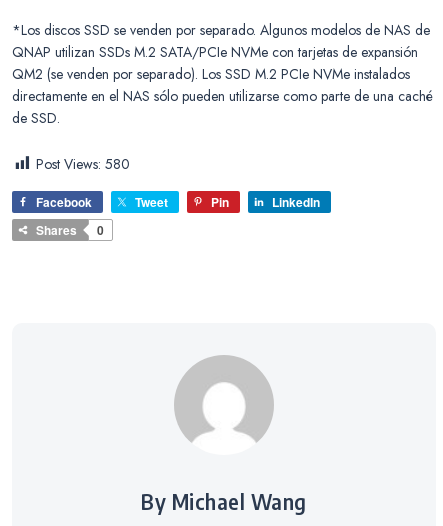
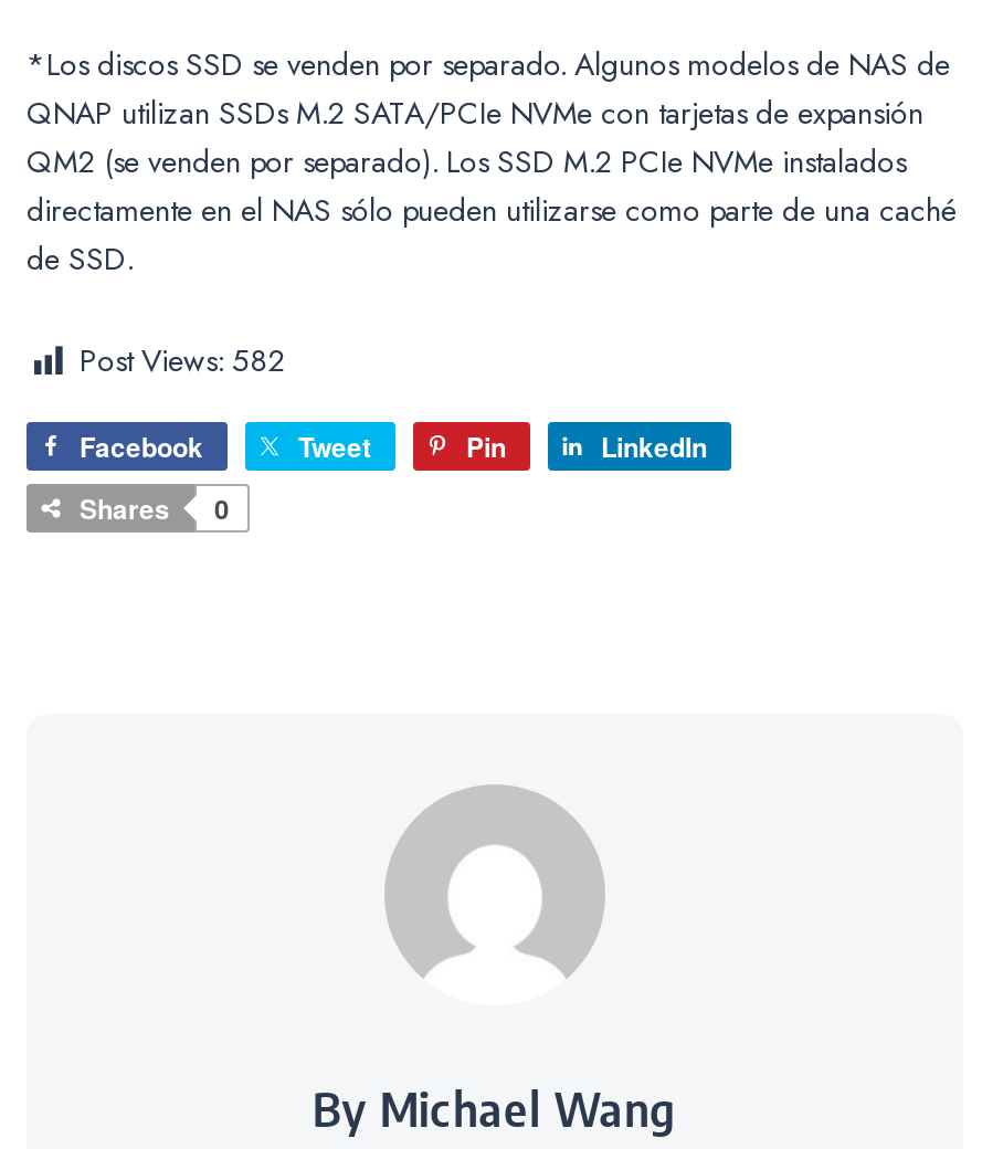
[36,154,130,174] Post Views: 580 -> [80,340,285,384] Post Views: 582

